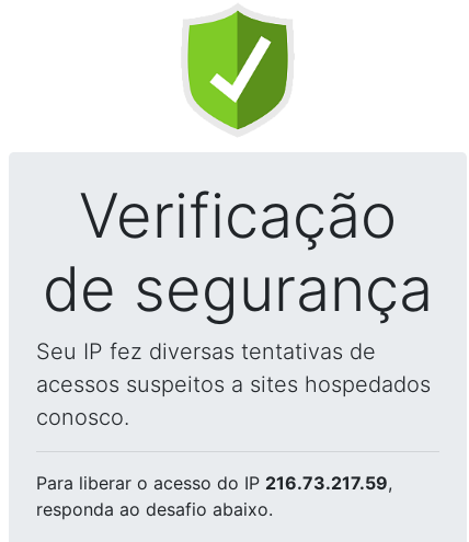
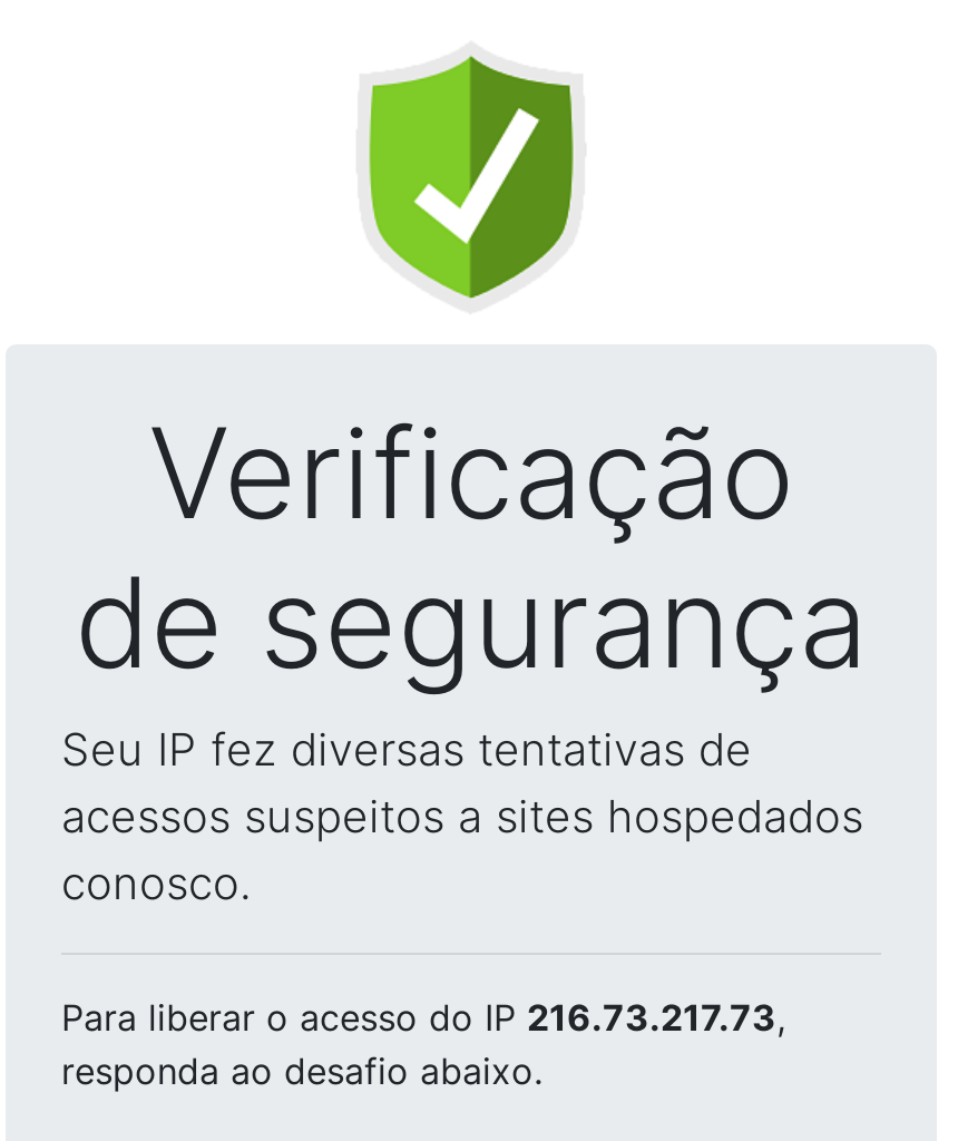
[36,472,392,494] Para liberar o acesso do IP 216.73.217.59, -> [61,995,785,1040] Para liberar o acesso do IP 216.73.217.73,

